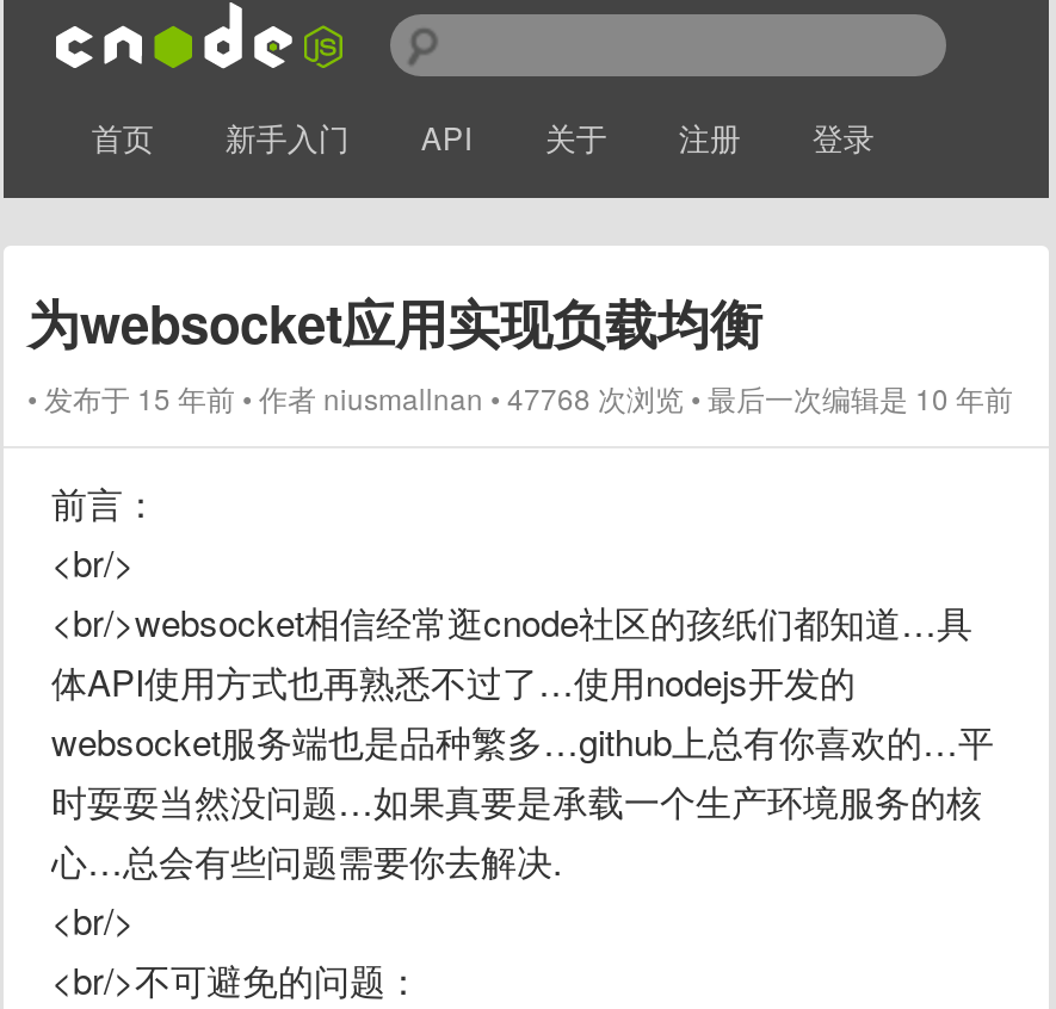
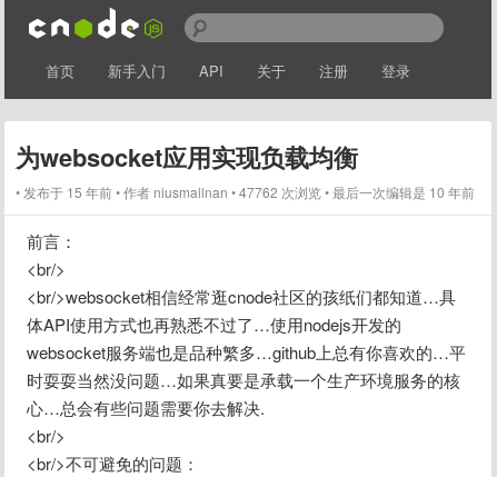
[37,377,1013,417] 发布于 15 年前 作者niusmallnan 47768 次浏览 最后一次编辑是 10 年前 -> [20,182,475,201] 发布于 15 年前 作者niusmallnan 47762 次浏览 最后一次编辑是 10 年前

